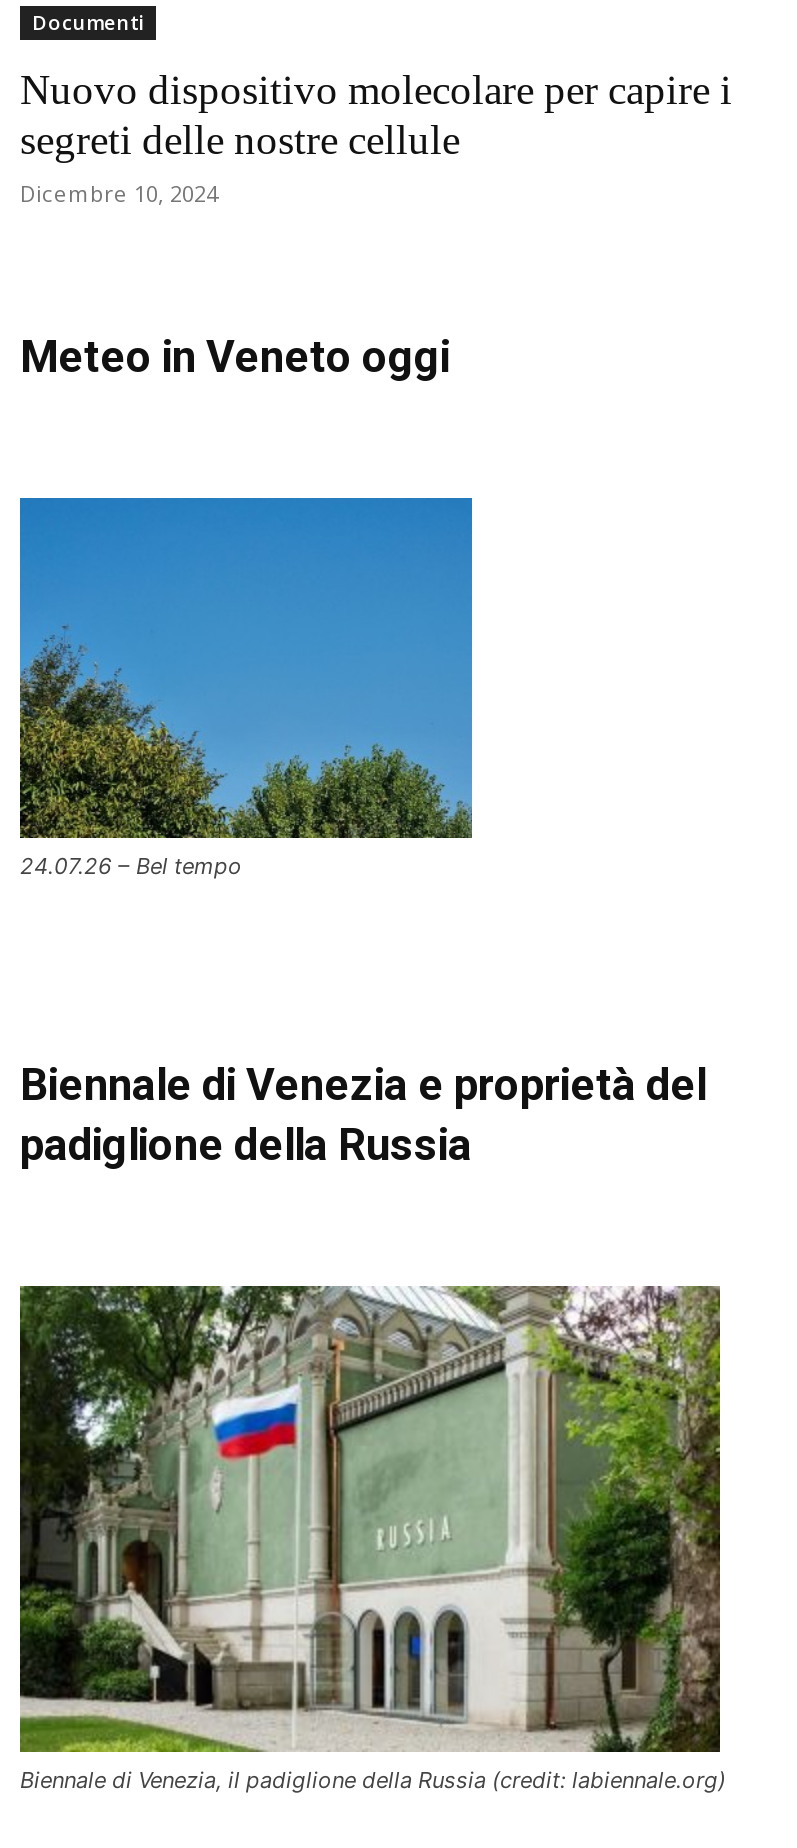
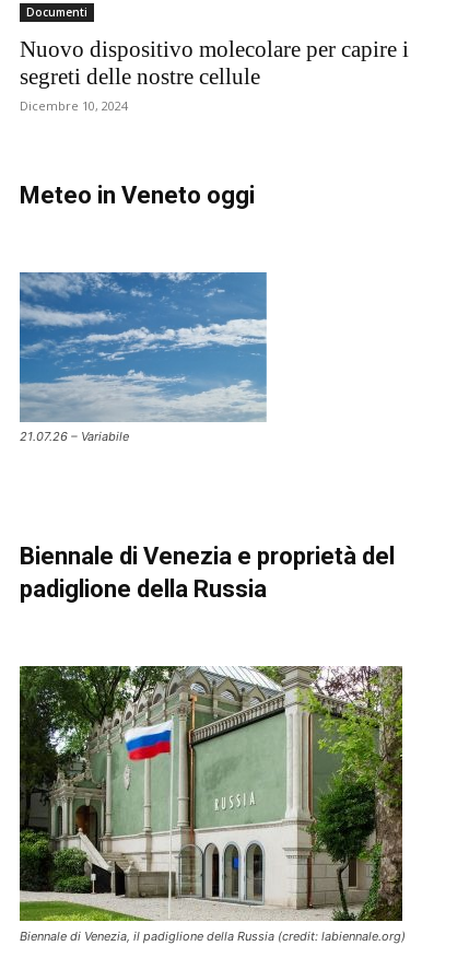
[18,496,472,880] [image] | 24.07.26 – Bel tempo -> [19,271,267,444] [image] | 21.07.26 – Variabile

